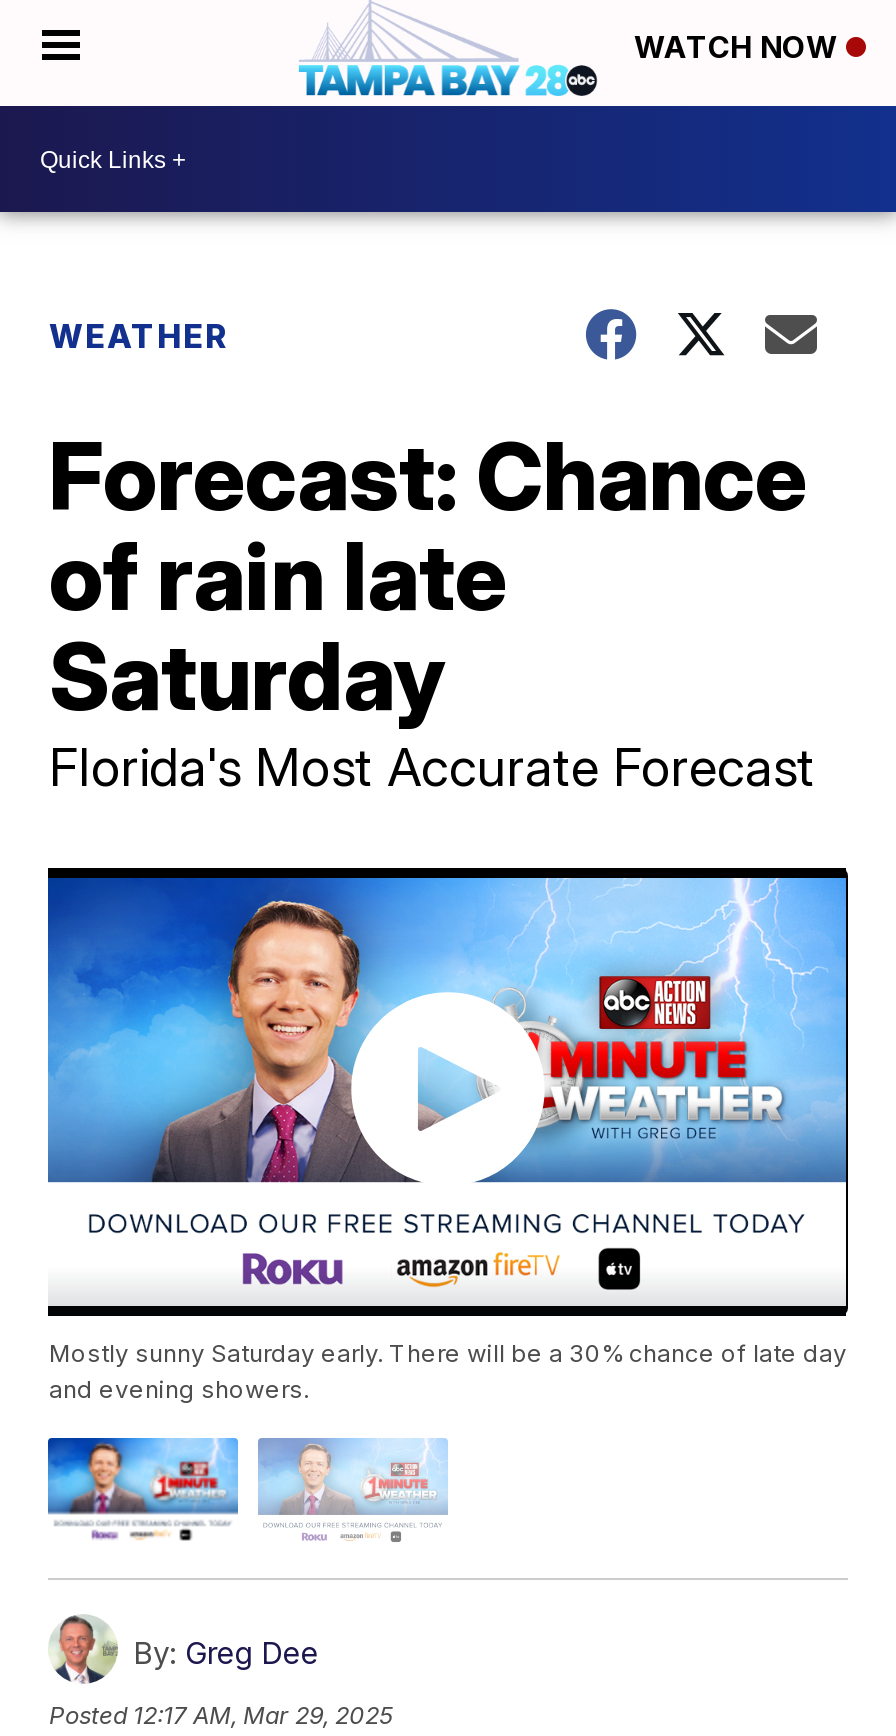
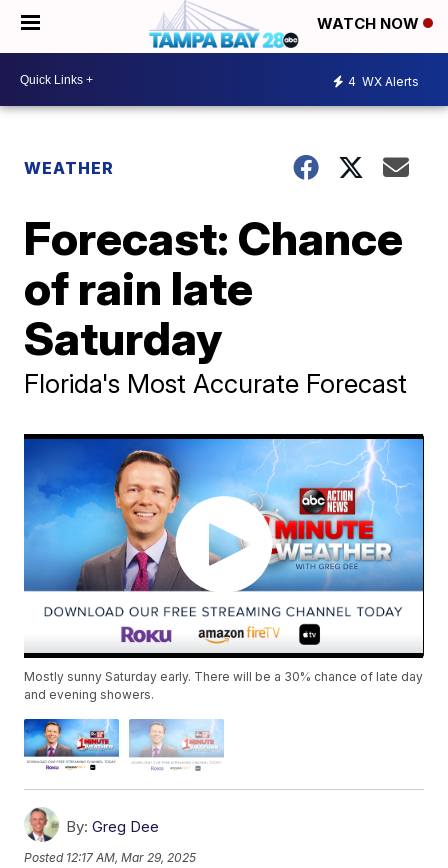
none -> [348,73,419,88] 4 WX Alerts

